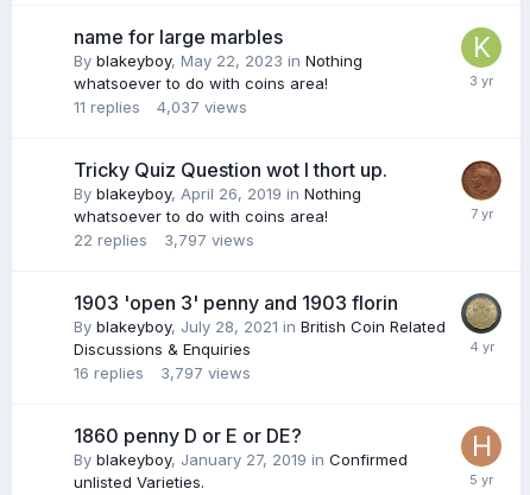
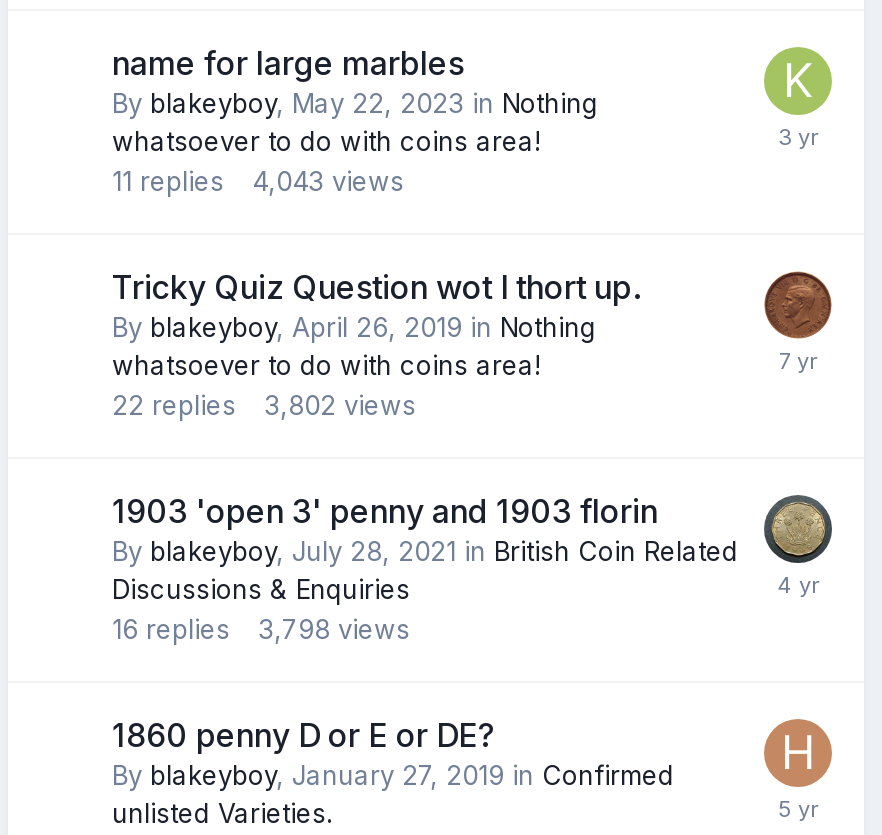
[74,97,247,116] 11 replies 4,037 views -> [112,165,404,197] 11 replies 4,043 views
[74,230,254,249] 22 replies 3,797 views -> [112,389,416,421] 22 replies 3,802 views
[74,363,251,382] 16 replies 3,797 views -> [112,613,410,645] 16 replies 3,798 views

